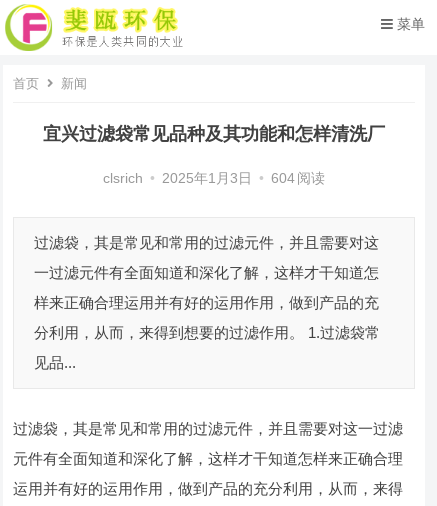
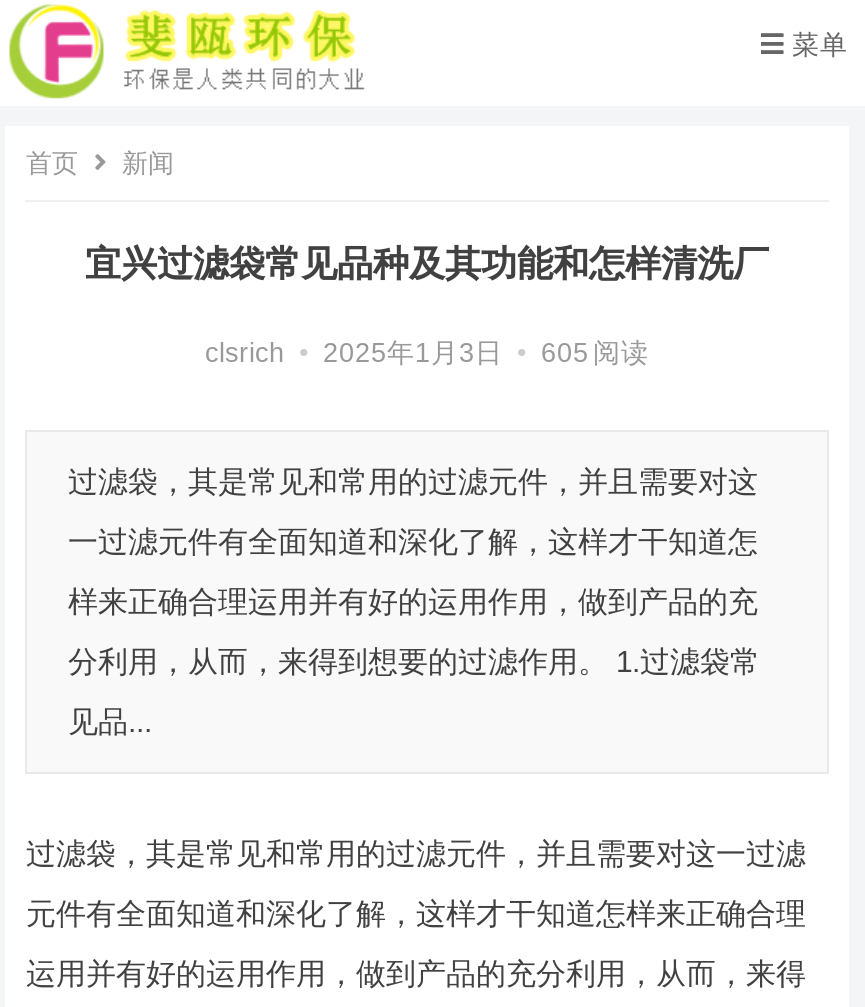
[103,171,325,186] clsrich • 2025年1月3日 • 604 阅读 -> [205,338,649,368] clsrich • 2025年1月3日 • 605 阅读

